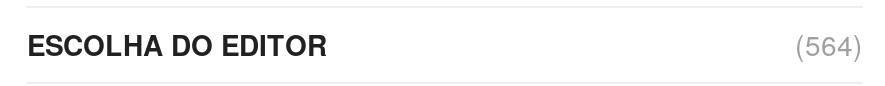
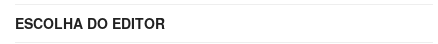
[795,24,863,64] (564) -> none

